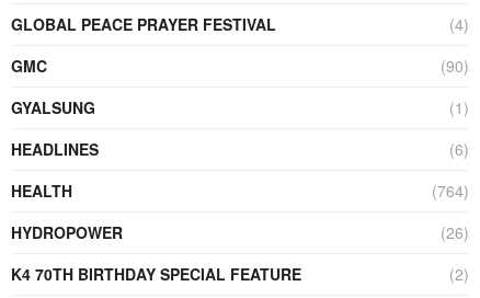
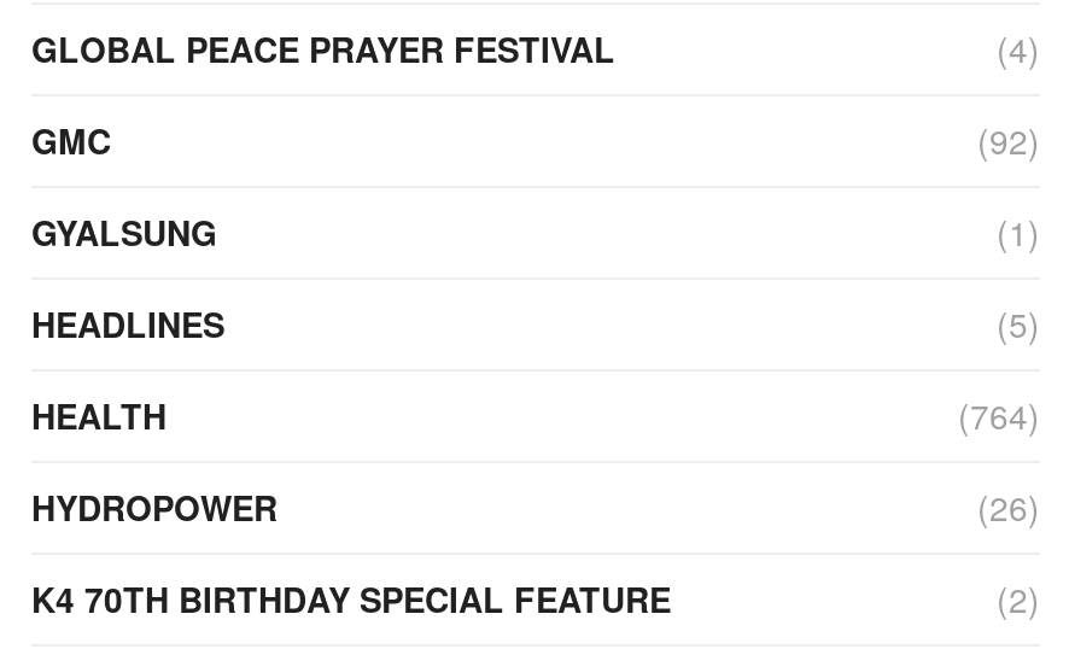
[441,55,469,76] (90) -> [977,115,1040,164] (92)
[449,138,469,160] (6) -> [997,299,1040,347] (5)

